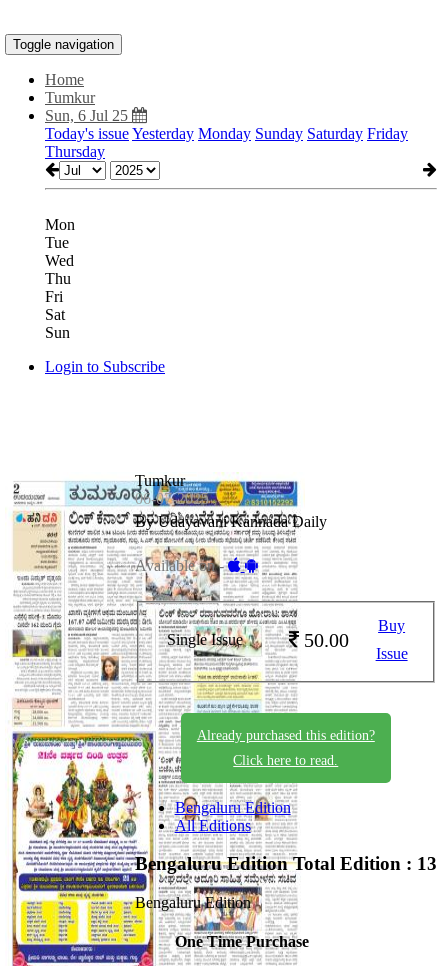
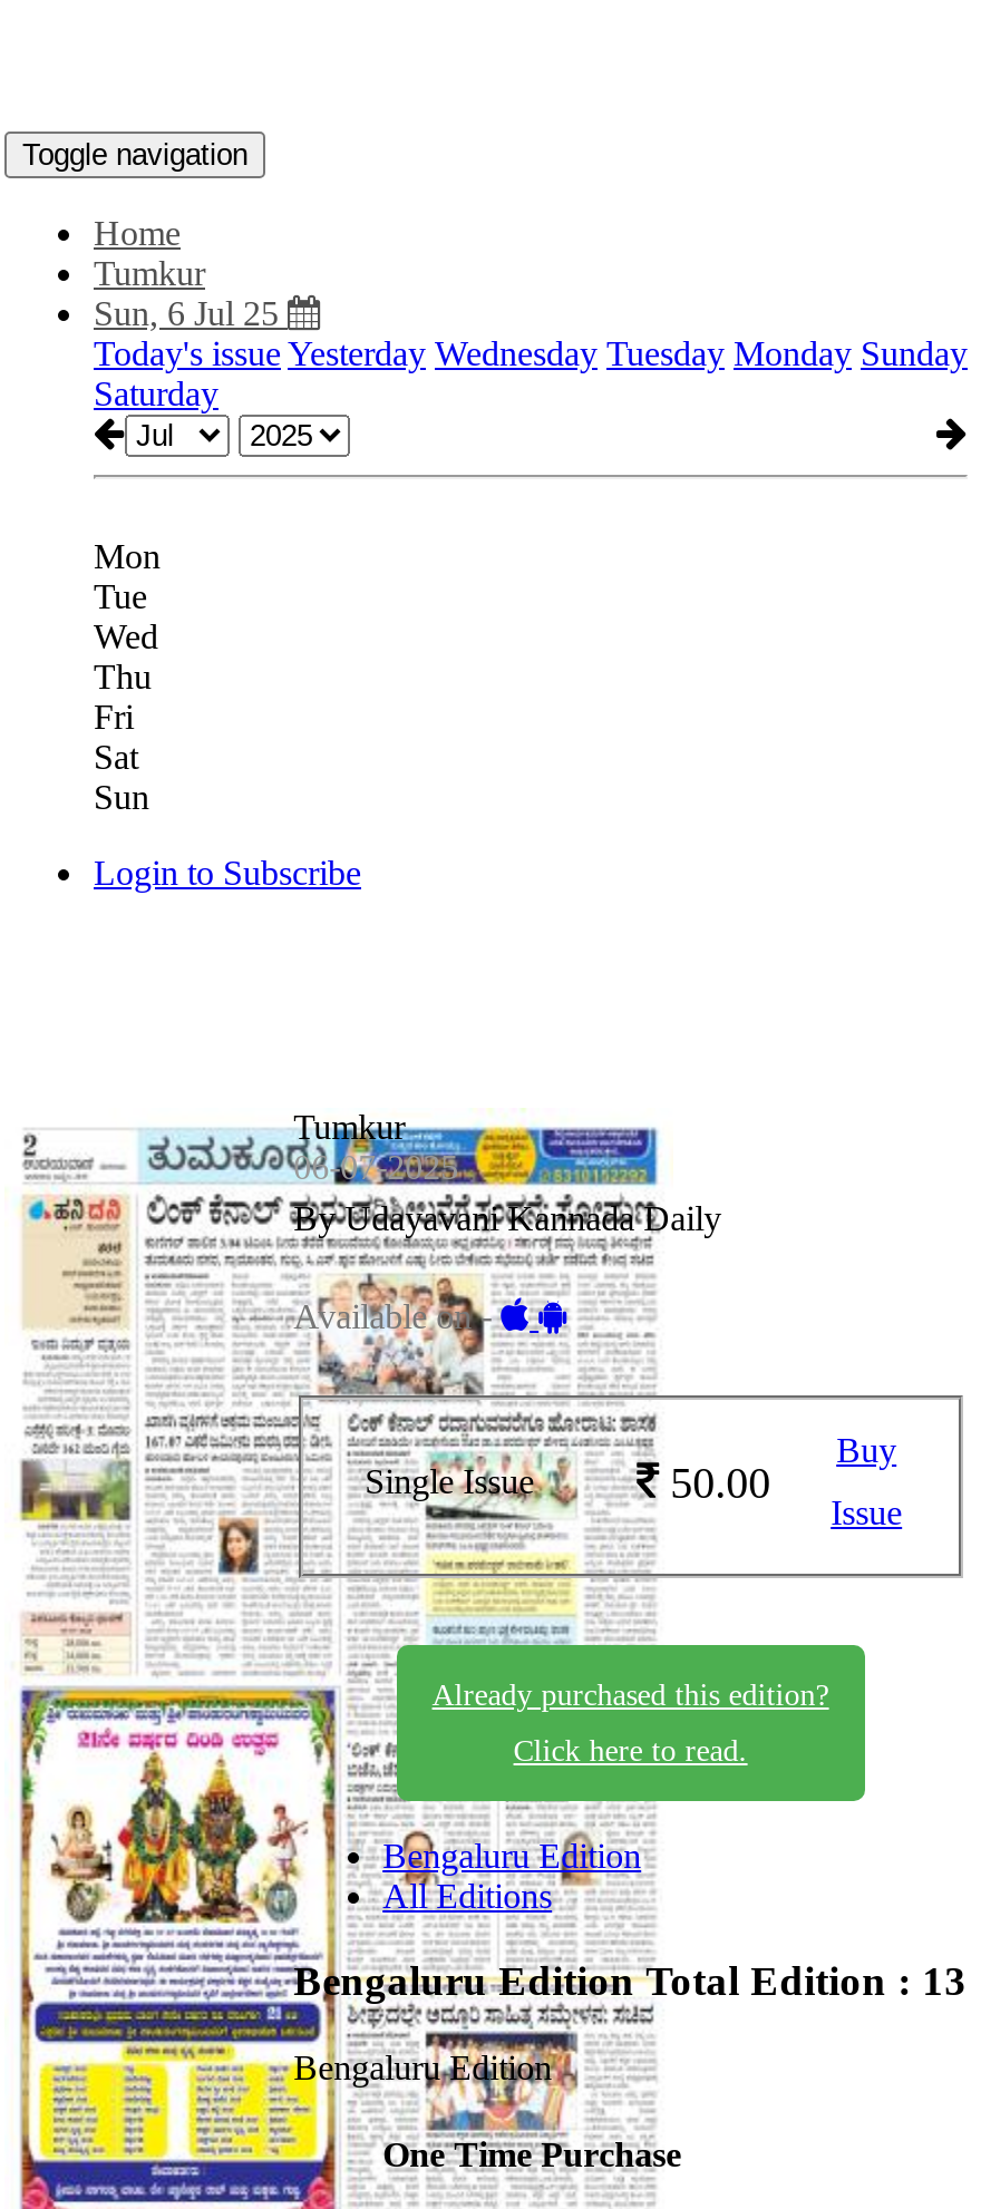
[45,125,408,160] Today's issue Yesterday Monday Sunday Saturday Friday | Thursday -> [94,334,968,412] Today's issue Yesterday Wednesday Tuesday Monday Sunday | Saturday

